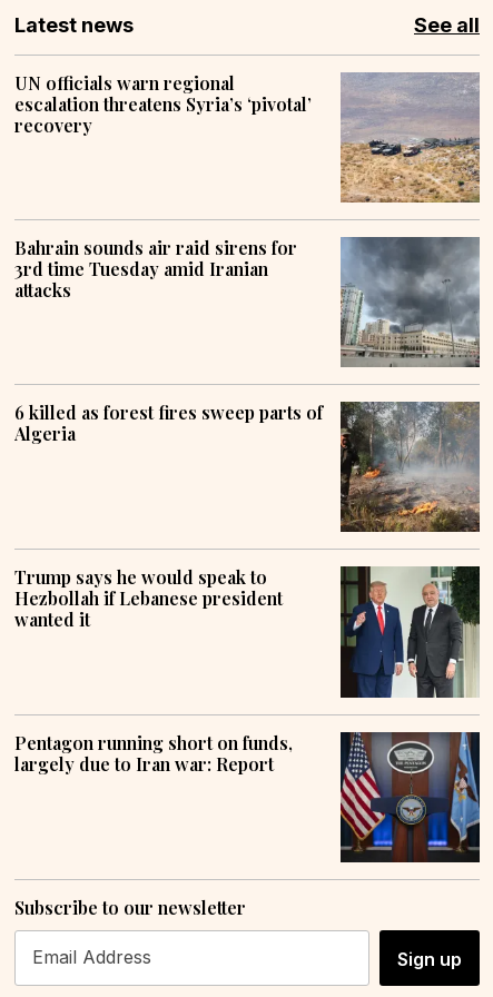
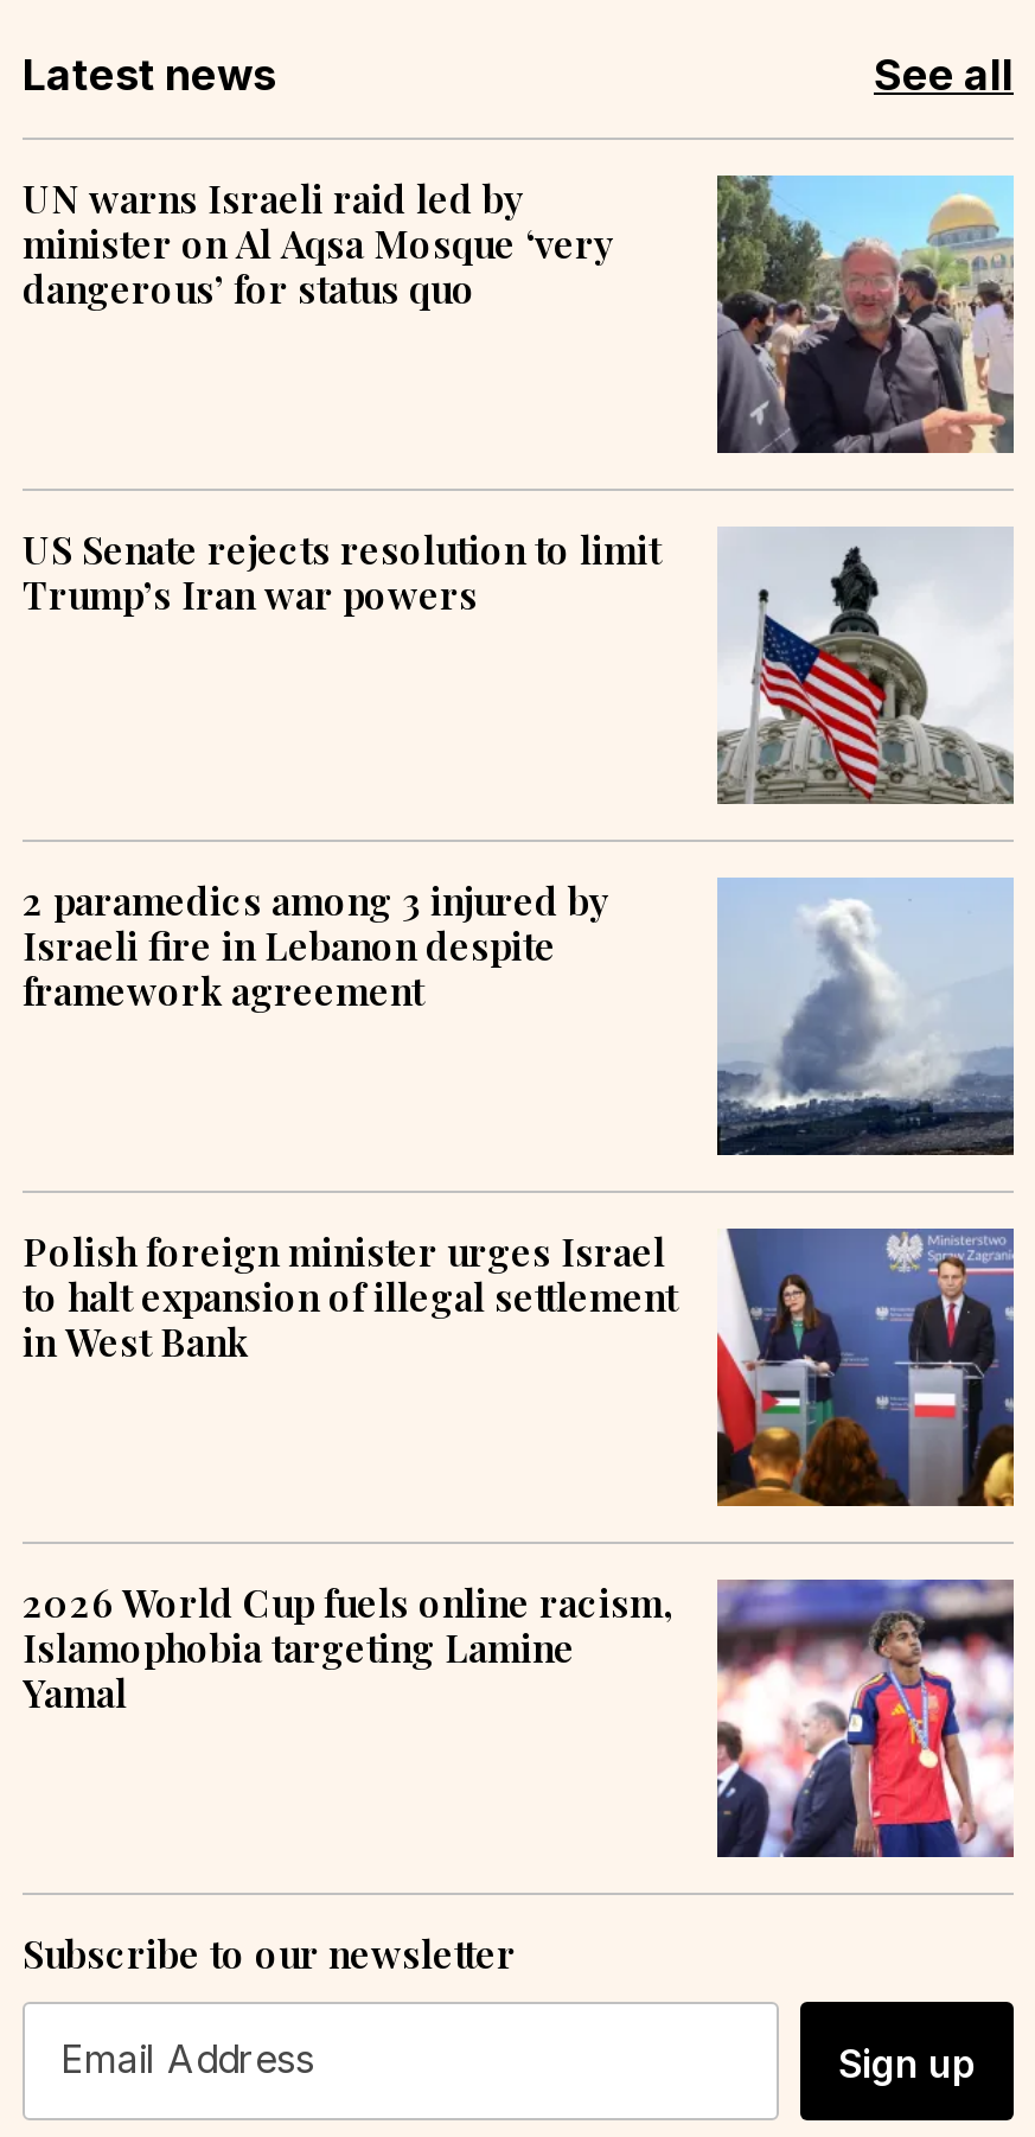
[14,72,312,137] UN officials warn regional | escalation threatens Syria’s ‘pivotal’ | recovery -> [23,173,615,313] UN warns Israeli raid led by | minister on Al Aqsa Mosque ‘very | dangerous’ for status quo
[339,72,480,204] [image] -> [715,174,1014,454] [image]
[14,236,481,366] [image] | Bahrain sounds air raid sirens for | 3rd time Tuesday amid Iranian | attacks -> [23,524,1014,803] [image] | US Senate rejects resolution to limit | Trump’s Iran war powers
[14,401,323,446] 6 killed as forest fires sweep parts of | Algeria -> [23,875,611,1015] 2 paramedics among 3 injured by | Israeli fire in Lebanon despite | framework agreement
[339,401,481,533] [image] -> [715,876,1014,1156] [image]
[14,566,283,631] Trump says he would speak to | Hezbollah if Lebanese president | wanted it -> [23,1226,677,1366] Polish foreign minister urges Israel | to halt expansion of illegal settlement | in West Bank
[339,565,481,699] [image] -> [715,1227,1016,1510] [image]
[14,731,293,775] Pentagon running short on funds, | largely due to Iran war: Report -> [23,1577,672,1717] 2026 World Cup fuels online racism, | Islamophobia targeting Lamine | Yamal
[339,731,481,863] [image] -> [715,1578,1016,1858] [image]

